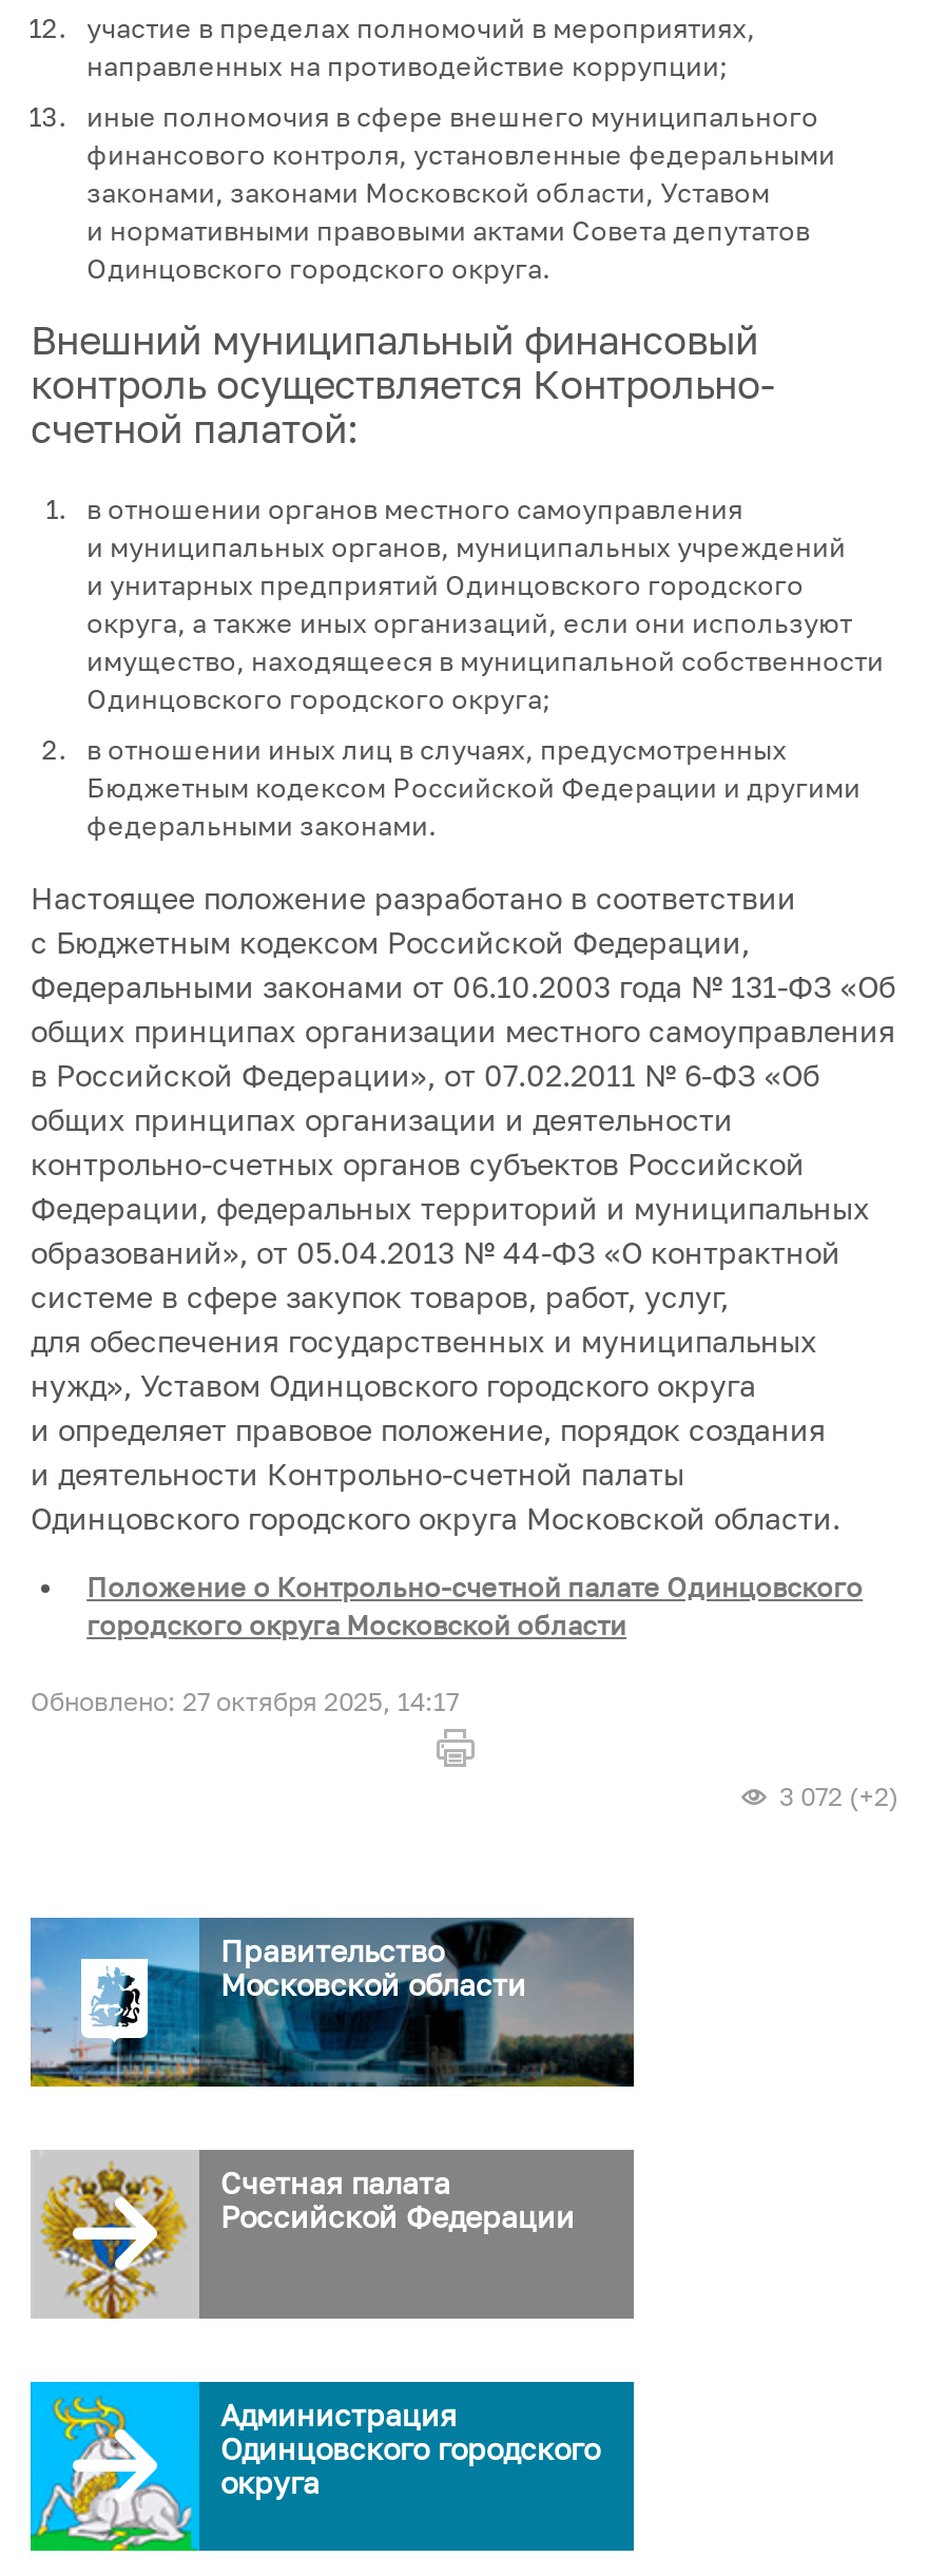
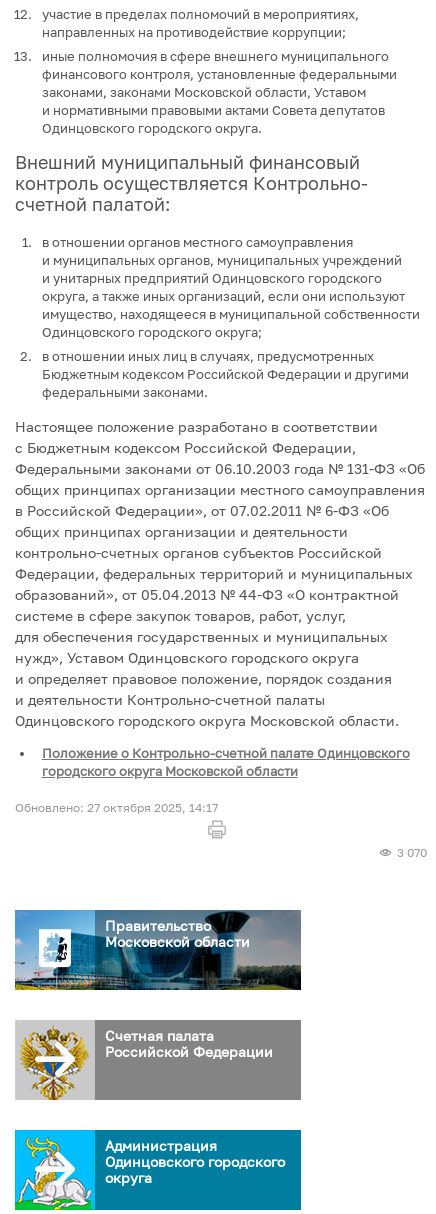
[779,1781,900,1812] 3 072 (+2) -> [397,845,427,860] 3 070

